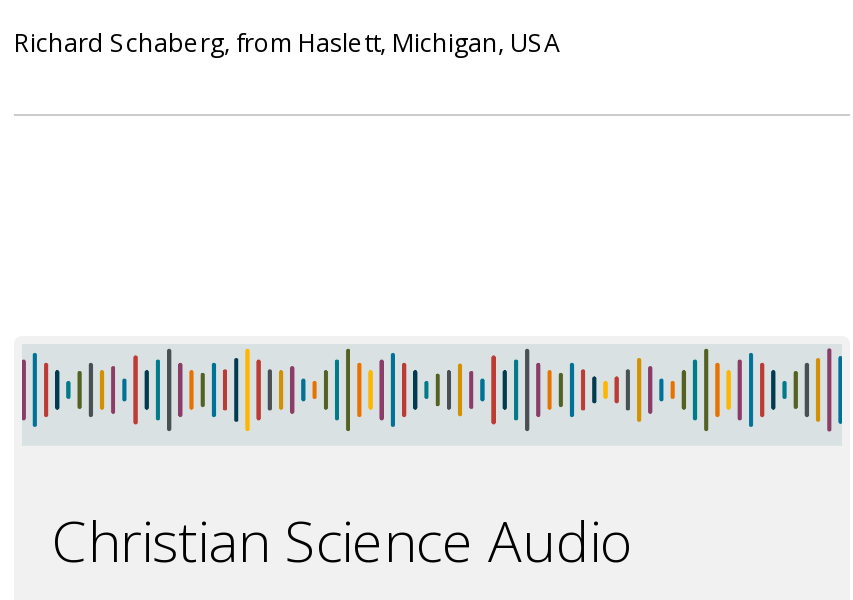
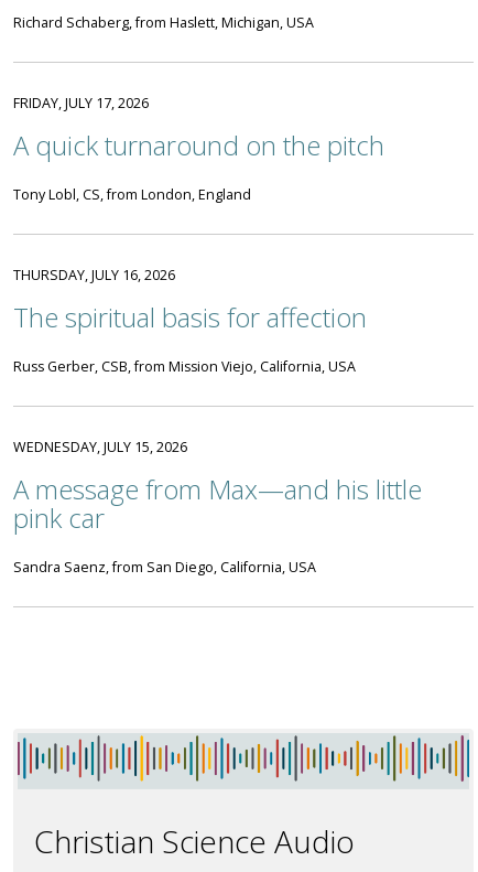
none -> [13,94,384,204] FRIDAY, JULY 17, 2026 | A quick turnaround on the pitch | Tony Lobl, CS, from London, England
none -> [13,266,367,376] THURSDAY, JULY 16, 2026 | The spiritual basis for affection | Russ Gerber, CSB, from Mission Viejo, California, USA
none -> [13,438,422,577] WEDNESDAY, JULY 15, 2026 | A message from Max—and his little | pink car | Sandra Saenz, from San Diego, California, USA

